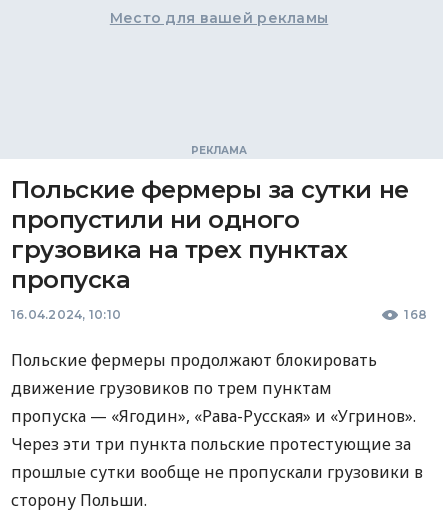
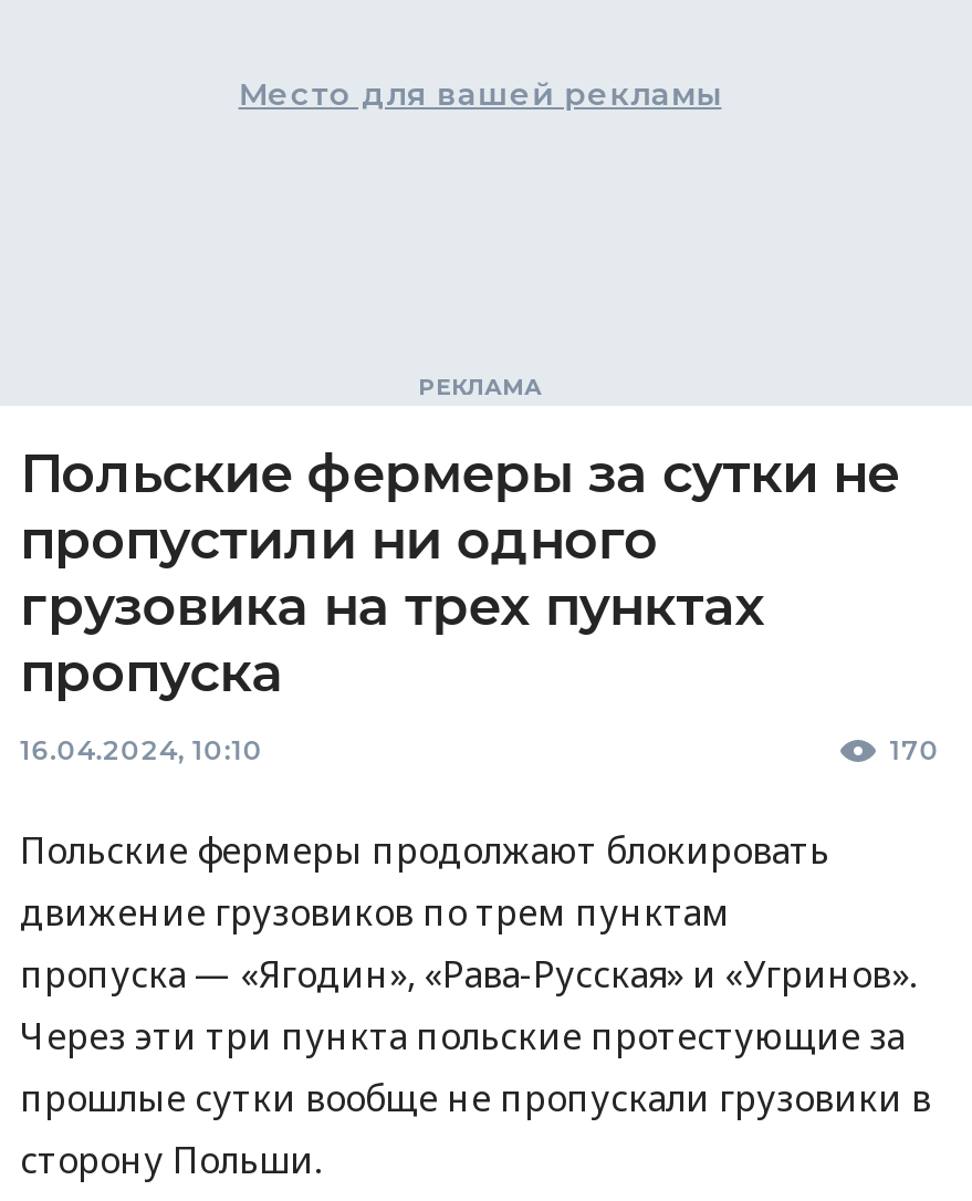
[404,307,427,322] 168 -> [890,733,940,766] 170

